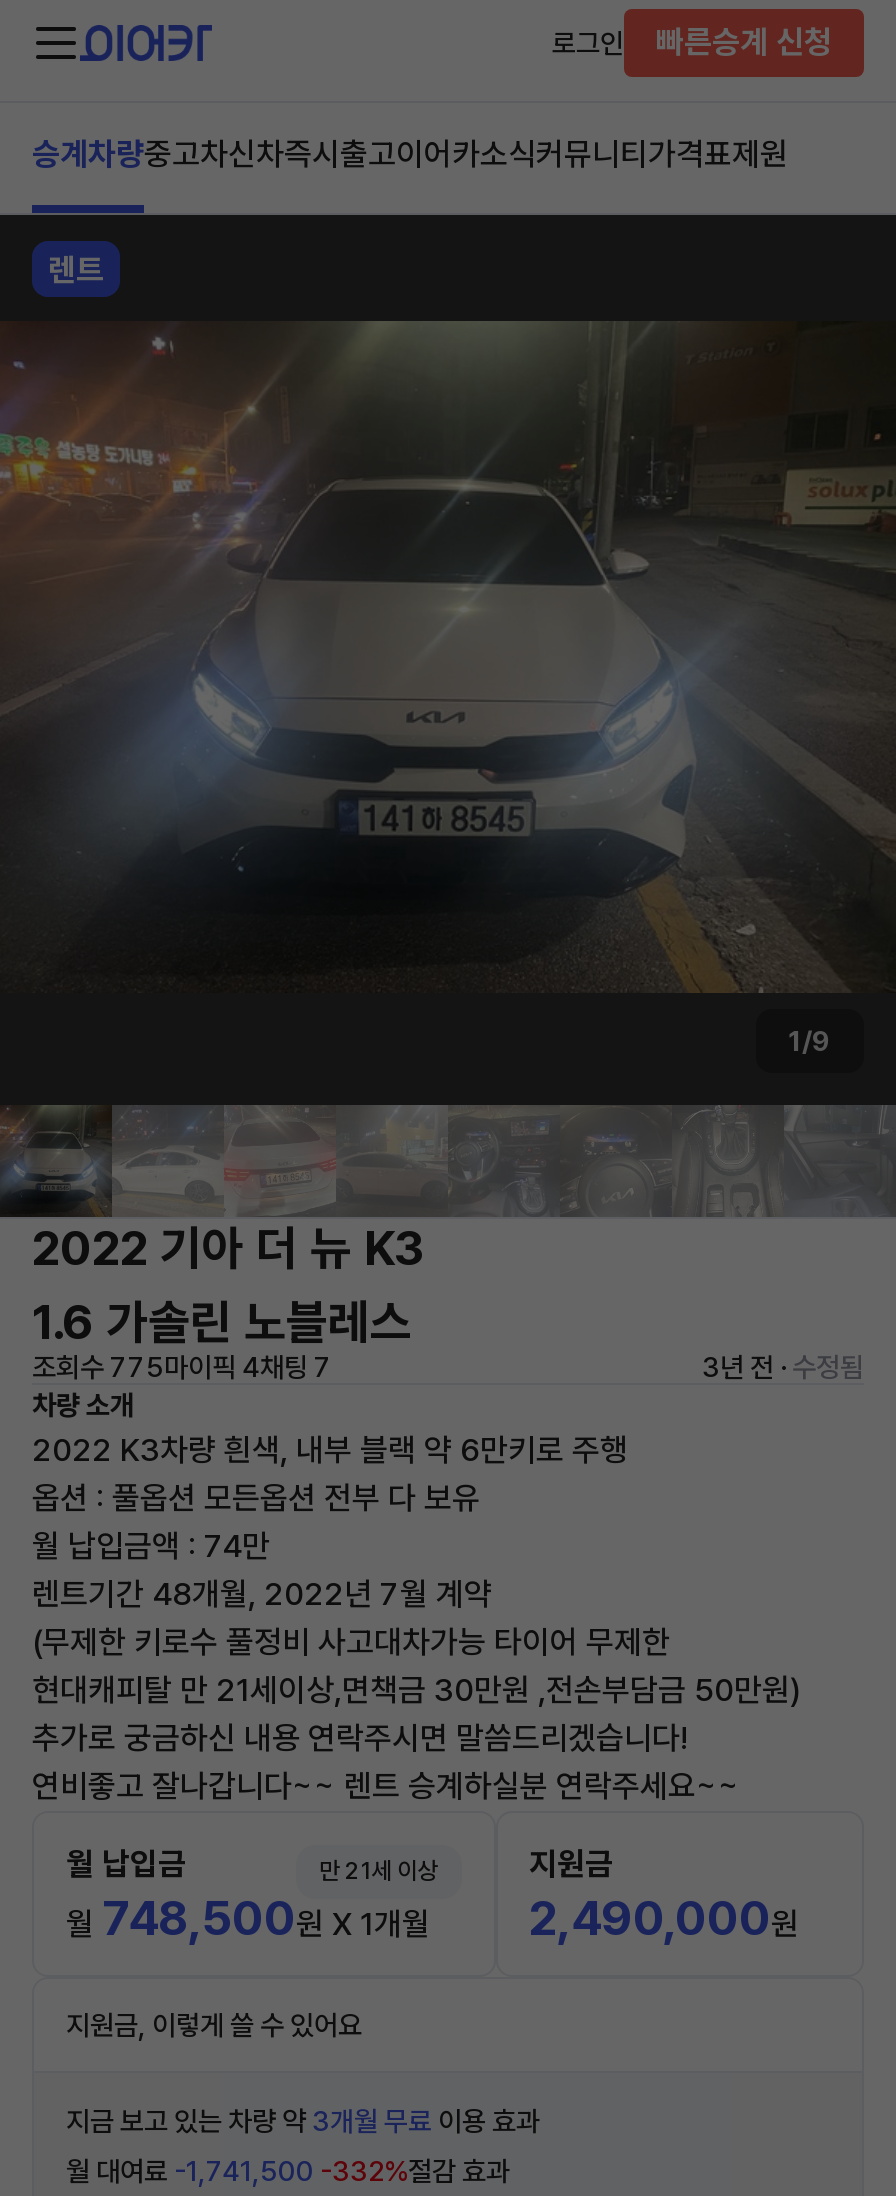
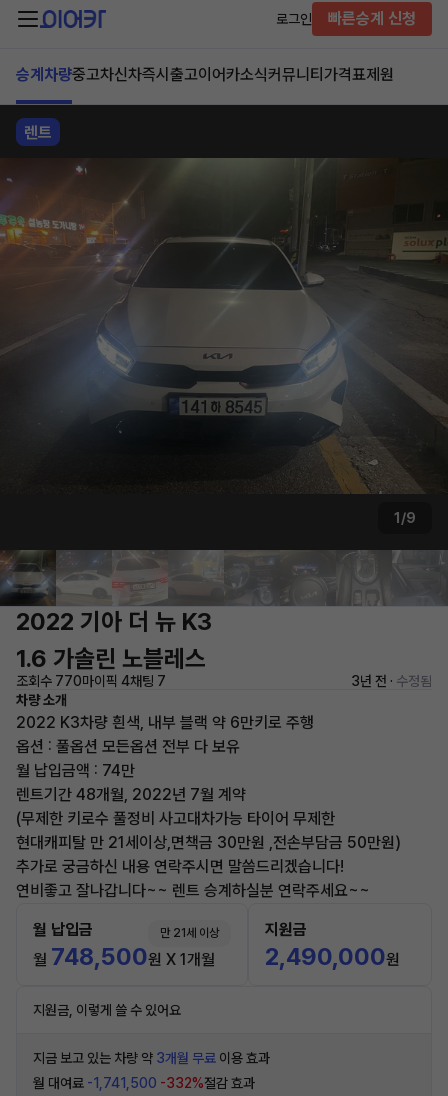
[32,1351,332,1383] 조회수 775마이픽 4채팅 7 -> [16,673,166,689] 조회수 770마이픽 4채팅 7

